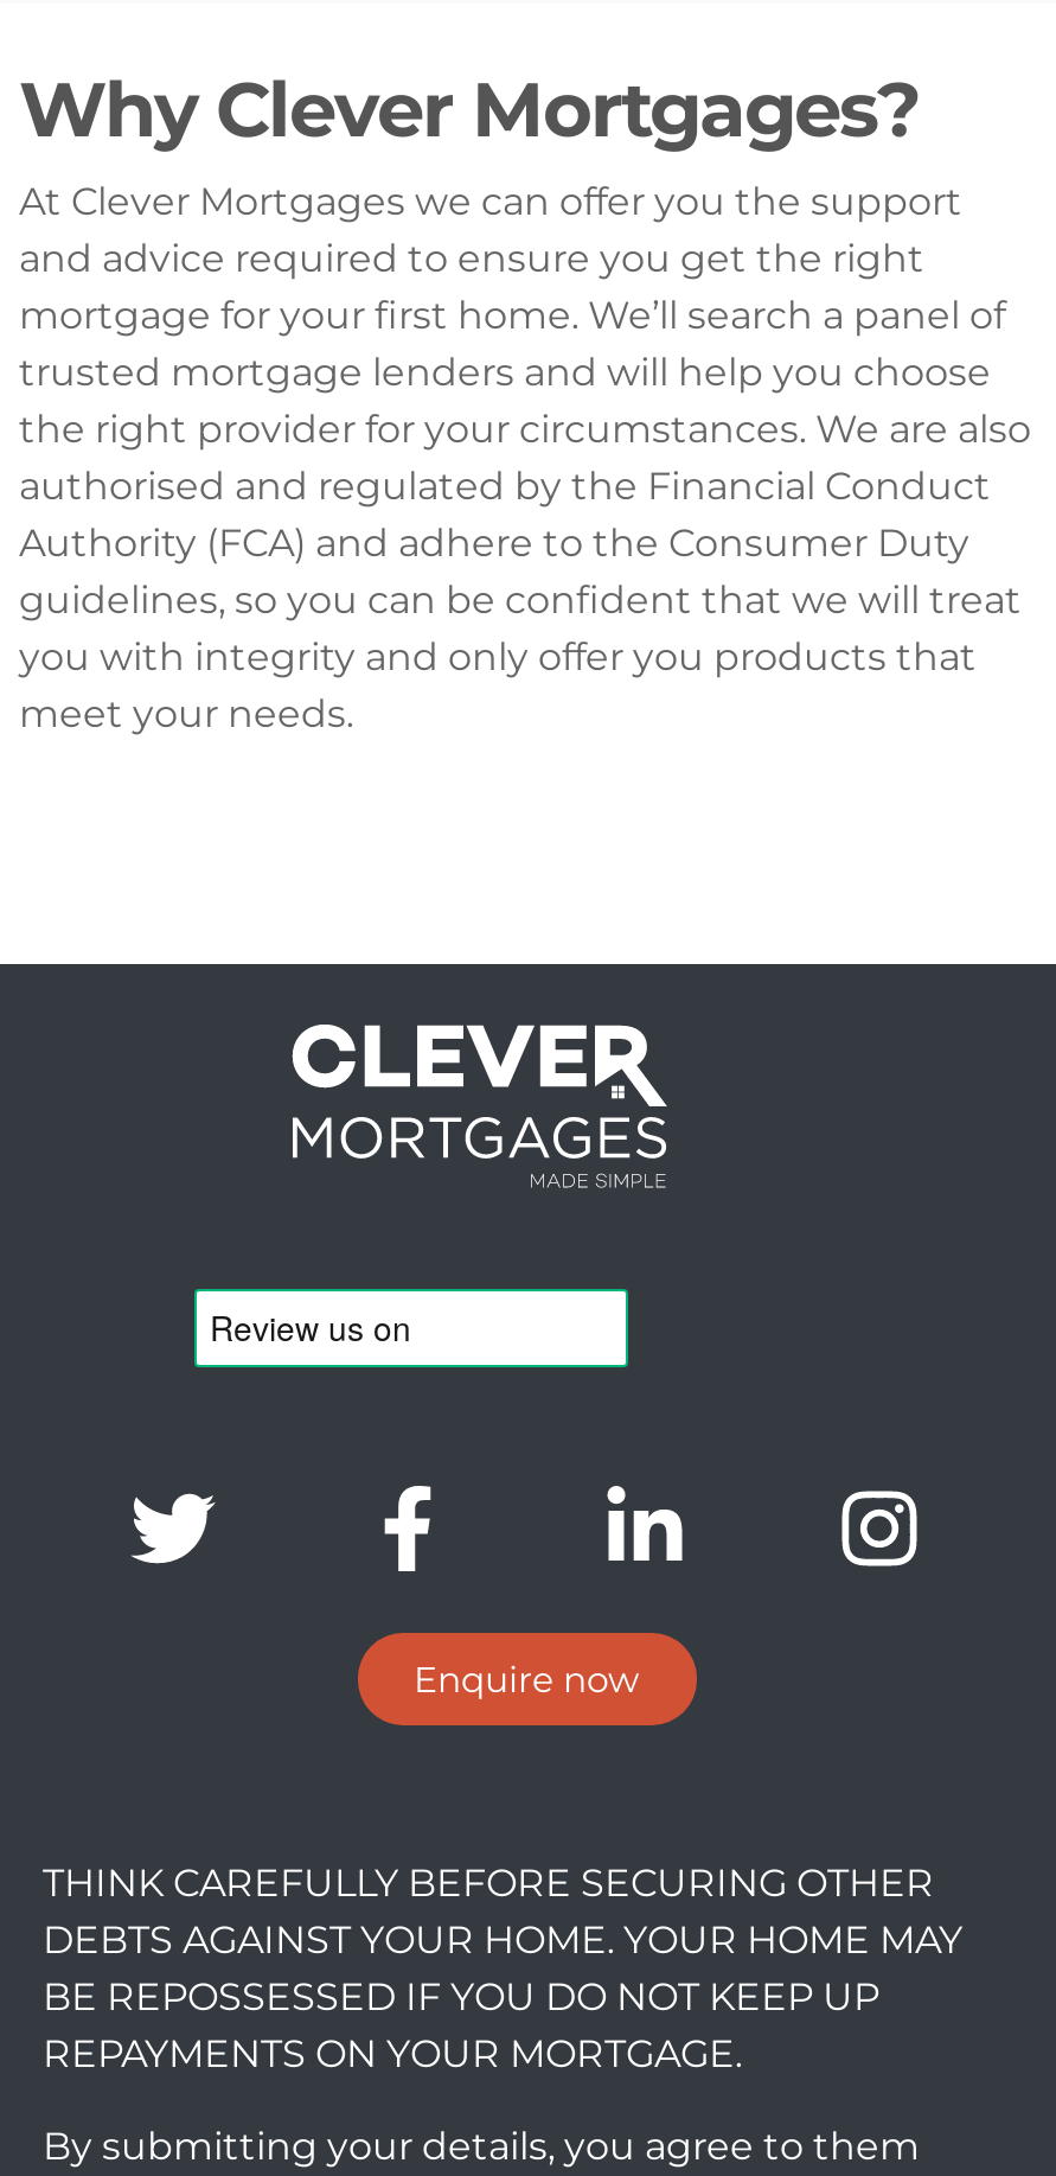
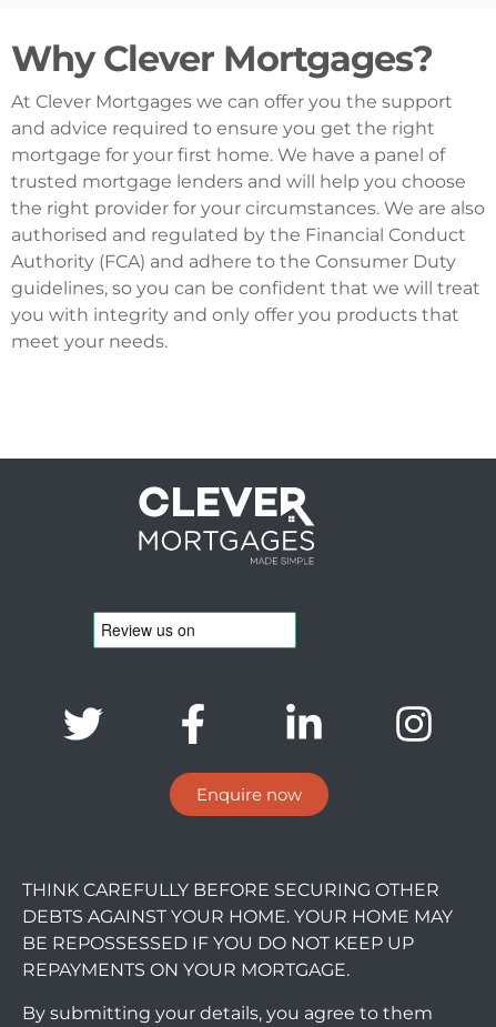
[19,291,1005,337] mortgage for your first home. We’ll search a panel of -> [11,145,445,166] mortgage for your first home. We have a panel of

